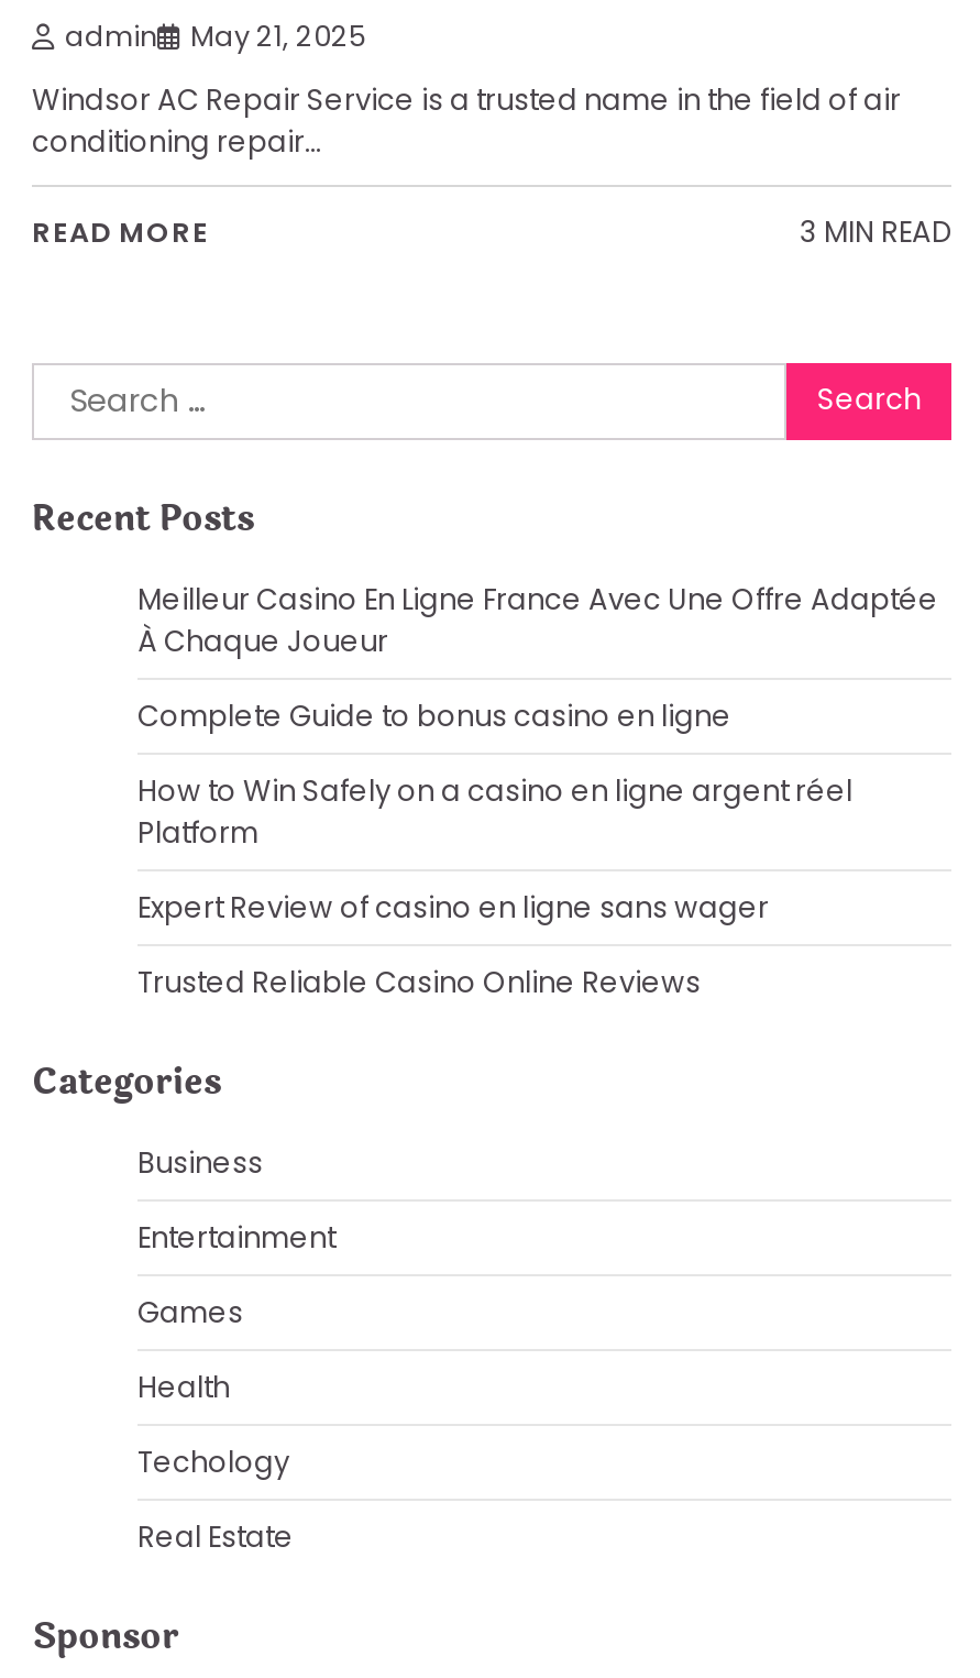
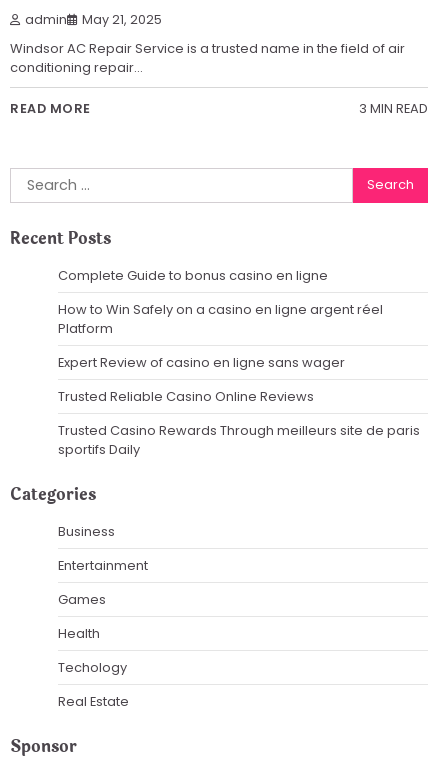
[137,578,938,662] Meilleur Casino En Ligne France Avec Une Offre Adaptée | À Chaque Joueur -> none
moved [137,695,852,1003] -> [58,266,383,406]: Complete Guide to bonus casino en ligne | How to Win Safely on a casino en ligne argent réel | Platform | Expert Review of casino en ligne sans wager | Trusted Reliable Casino Online Reviews
none -> [58,421,420,459] Trusted Casino Rewards Through meilleurs site de paris | sportifs Daily

